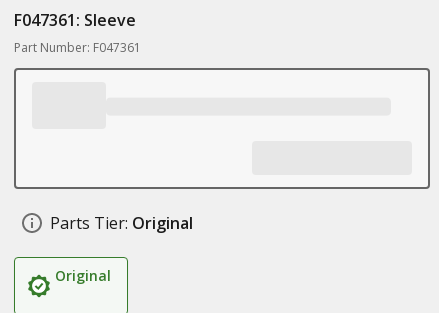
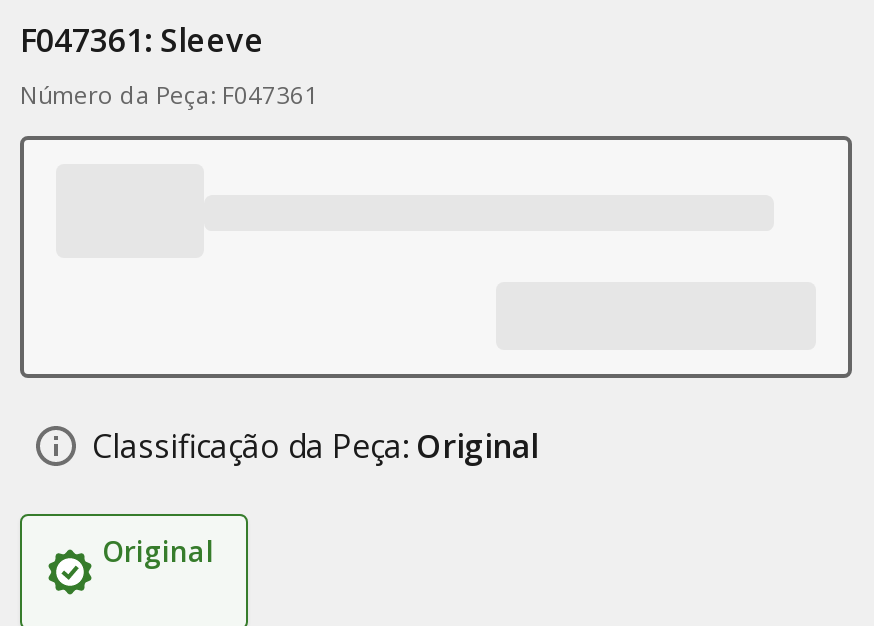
[14,39,141,56] Part Number: F047361 -> [20,78,318,112] Número da Peça: F047361
[50,212,193,234] Parts Tier: Original -> [92,424,538,468] Classificação da Peça: Original

